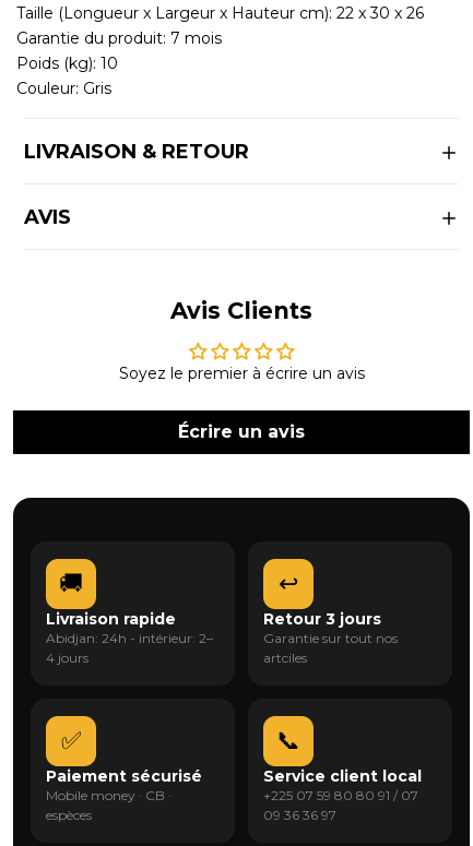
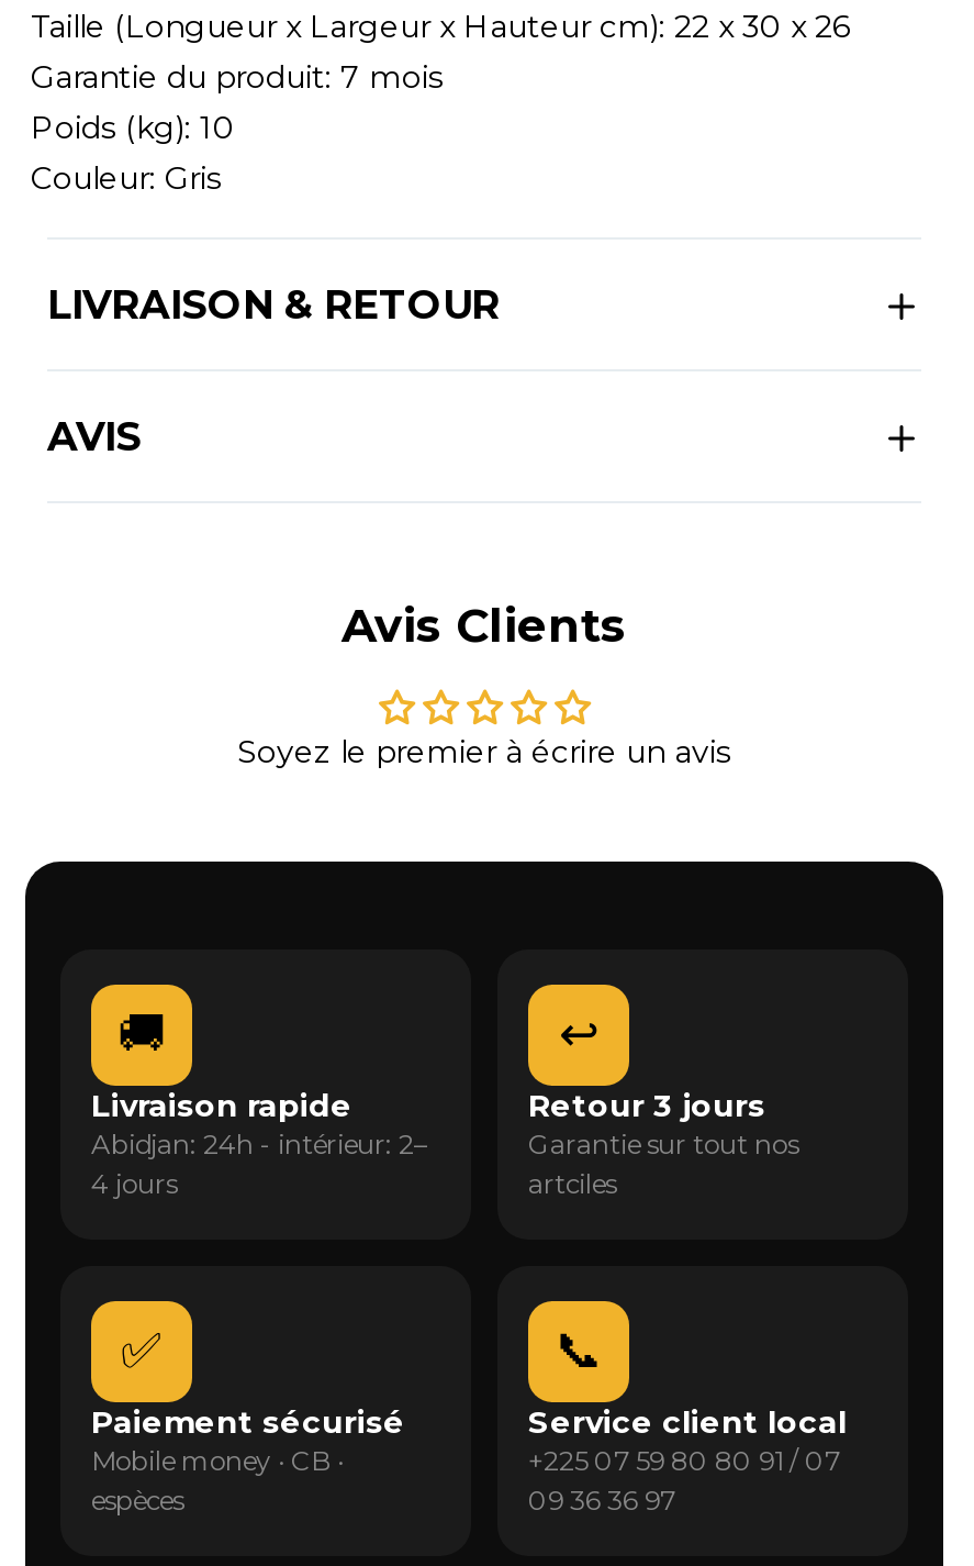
[178,422,305,442] Écrire un avis -> none

